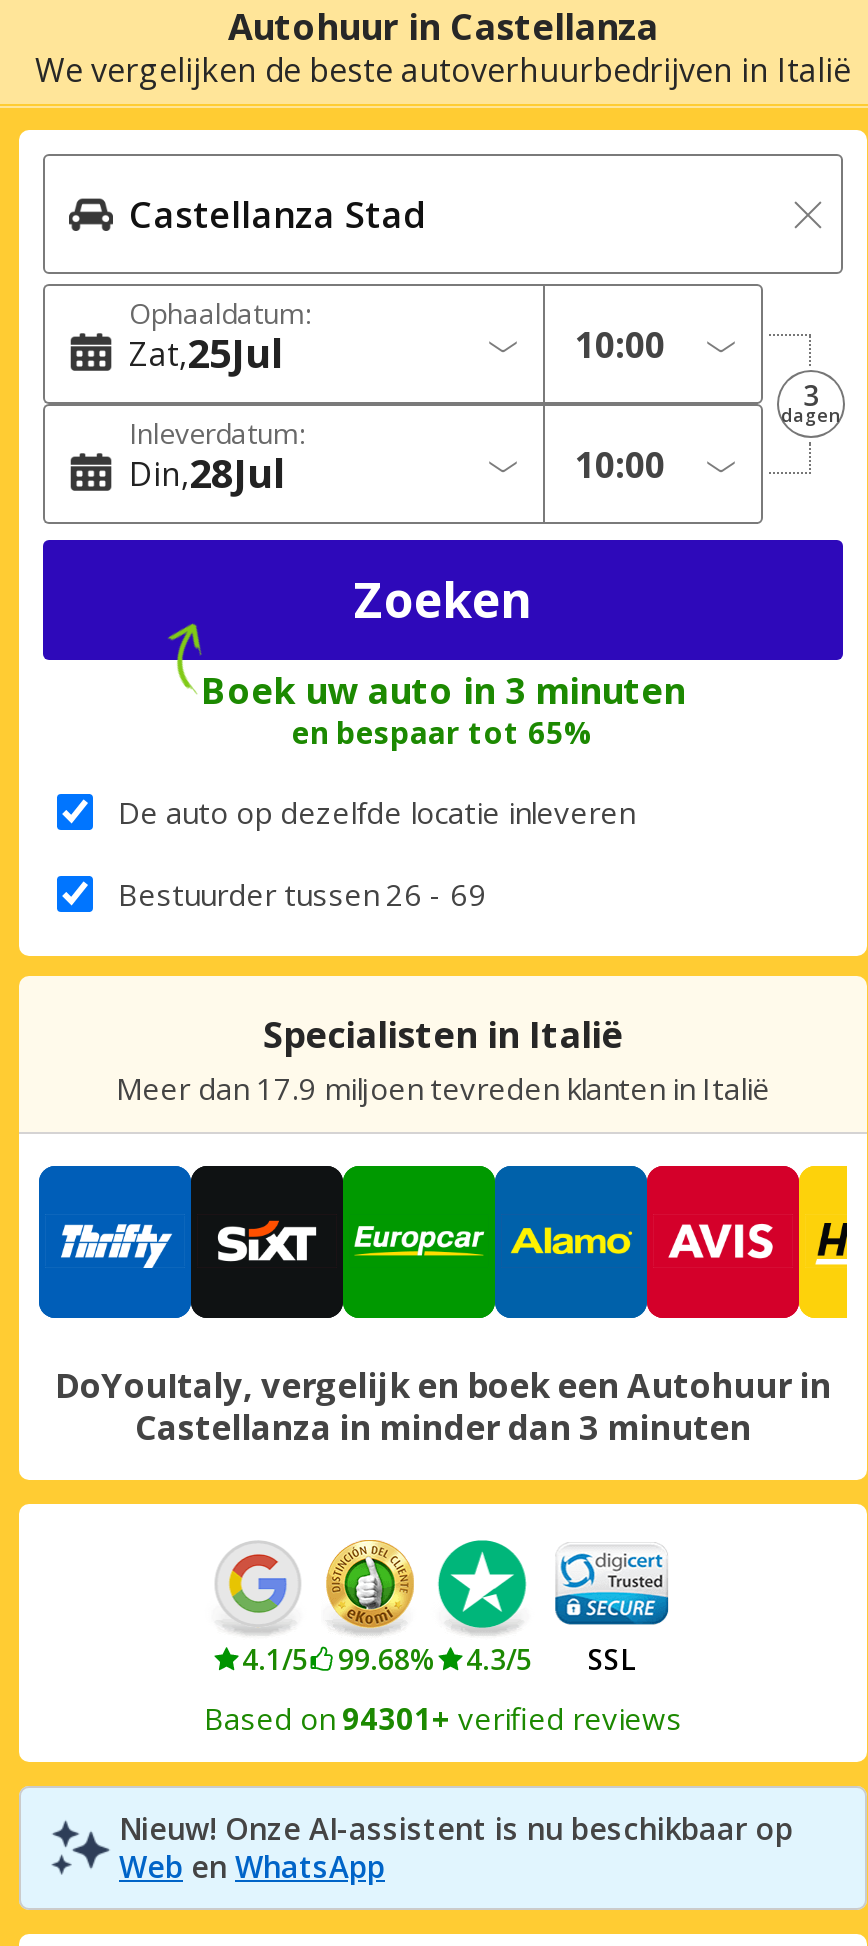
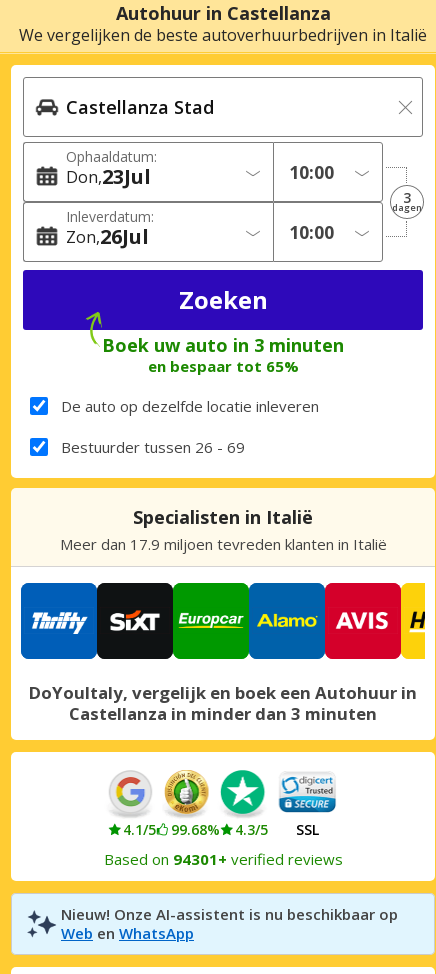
[129,326,285,380] Zat 25Jul -> [66,163,151,190] Don 23Jul
[129,446,287,500] Din 28Jul -> [66,223,149,250] Zon 26Jul

